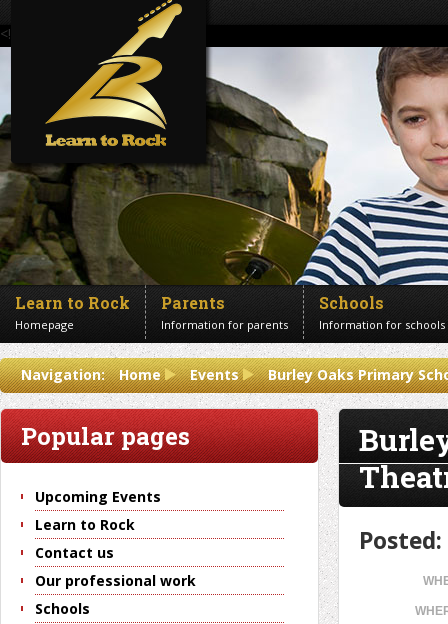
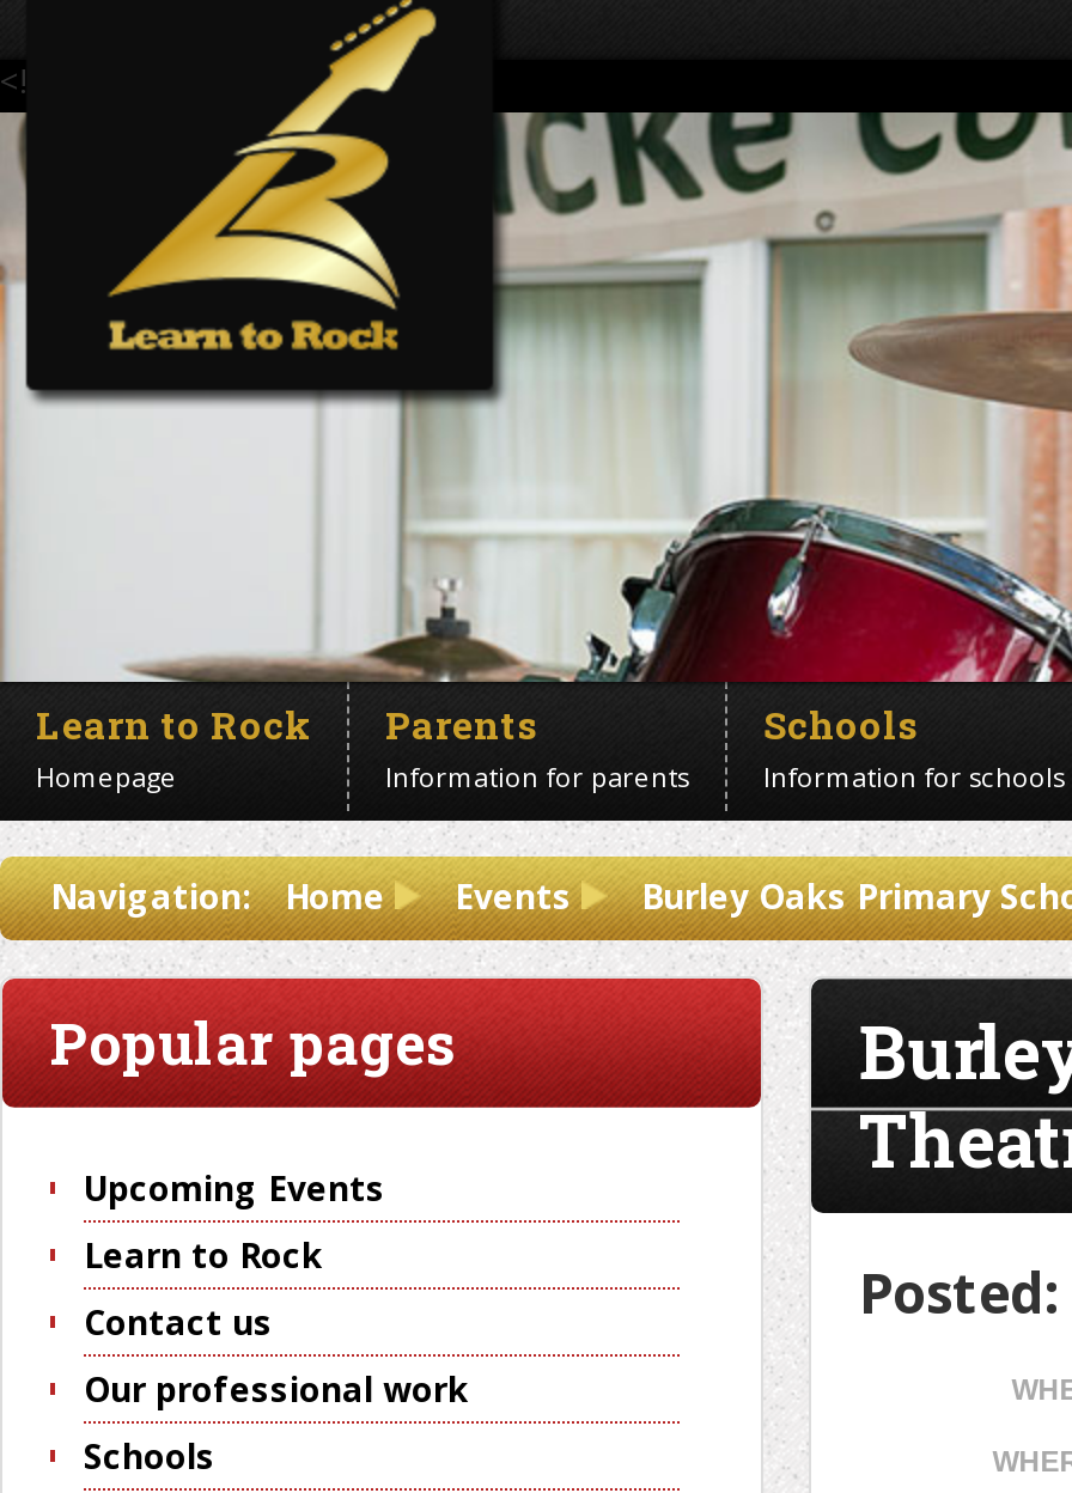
[3,46,445,286] [image] -> [7,112,1065,684] [image]

